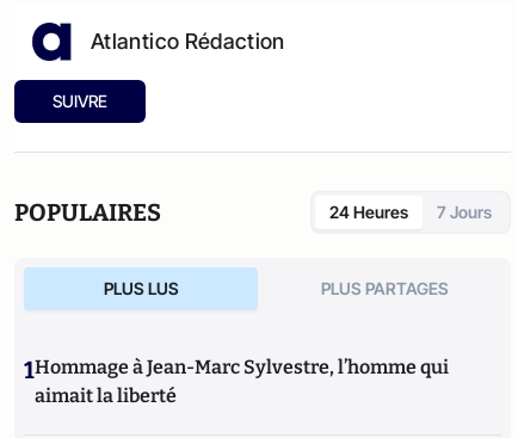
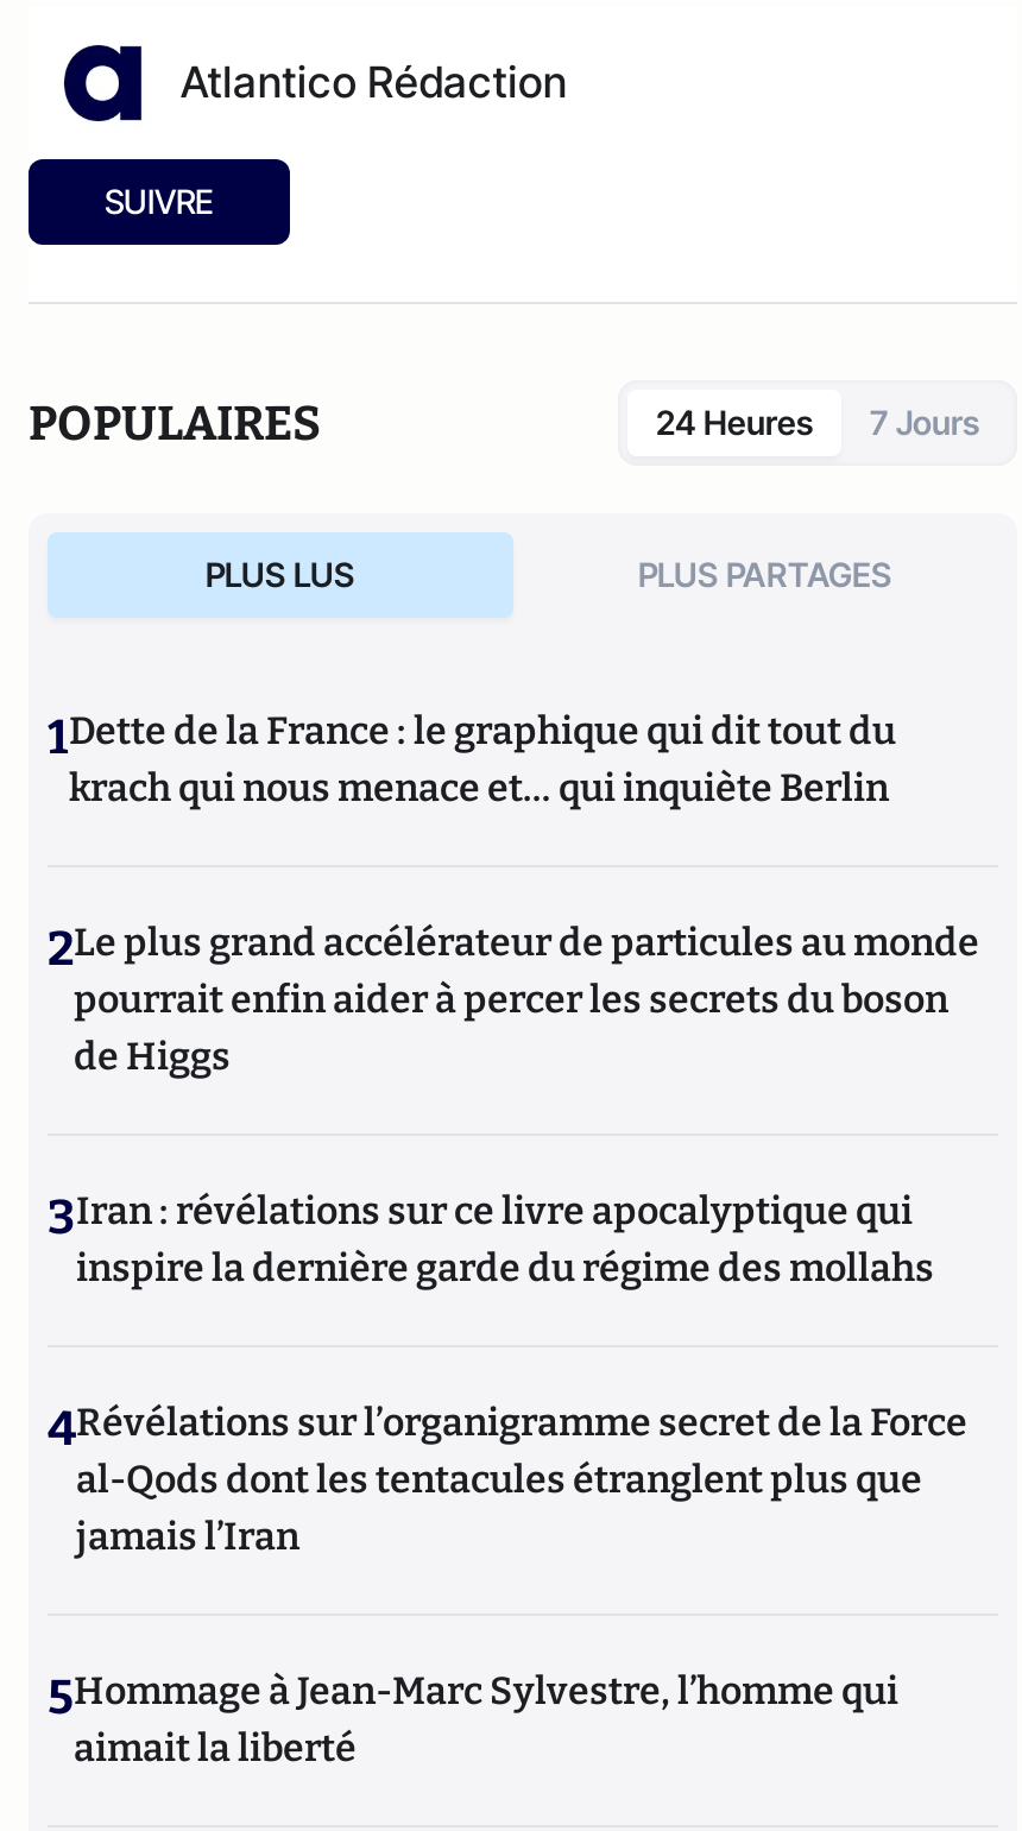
[24,356,449,384] 1Hommage à Jean-Marc Sylvestre, l’homme qui -> [48,708,979,1725] 1Dette de la France : le graphique qui dit tout du | krach qui nous menace et… qui inquiète Berlin | 2Le plus grand accélérateur de particules au monde | pourrait enfin aider à percer les secrets du boson | de Higgs | 3Iran : révélations sur ce livre apocalyptique qui | inspire la dernière garde du régime des mollahs | 4Révélations sur l’organigramme secret de la Force | al-Qods dont les tentacules étranglent plus que | jamais l’Iran | 5Hommage à Jean-Marc Sylvestre, l’homme qui

